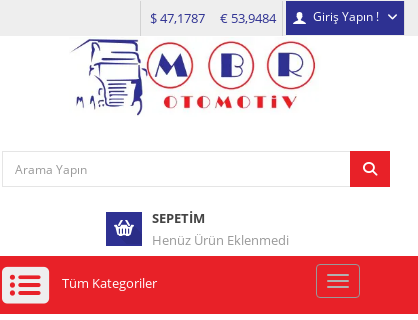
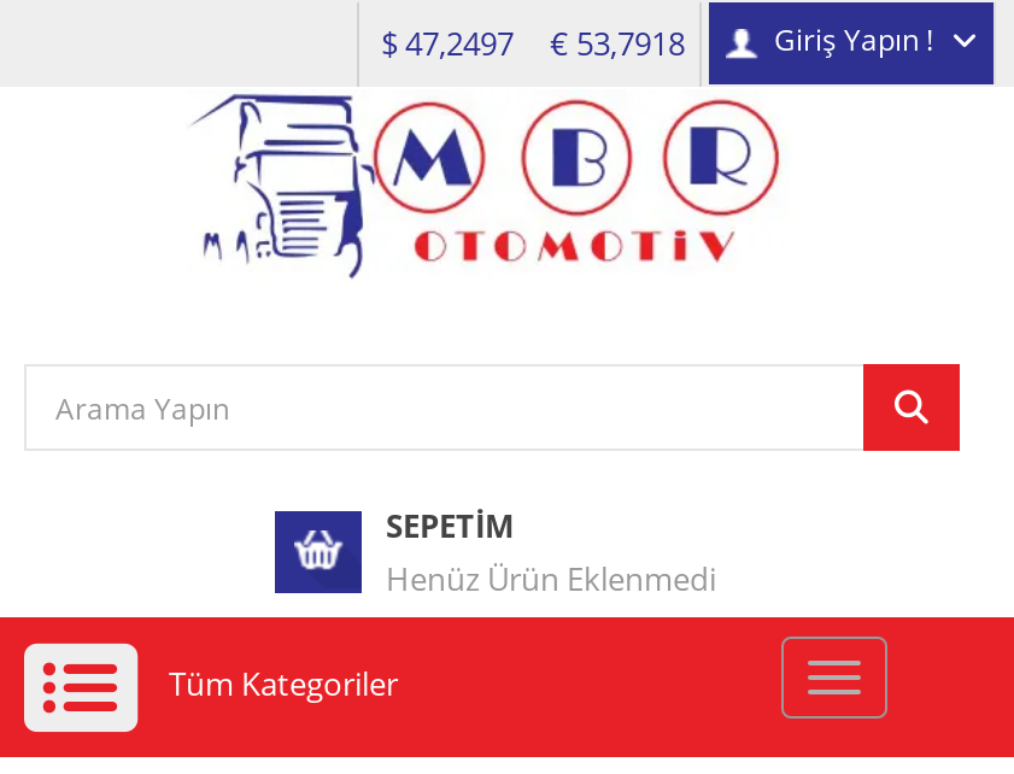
[147,9,205,27] $ 47,1787 -> [374,22,514,65] $ 47,2497
[217,9,276,27] € 53,9484 -> [543,22,685,65] € 53,7918

